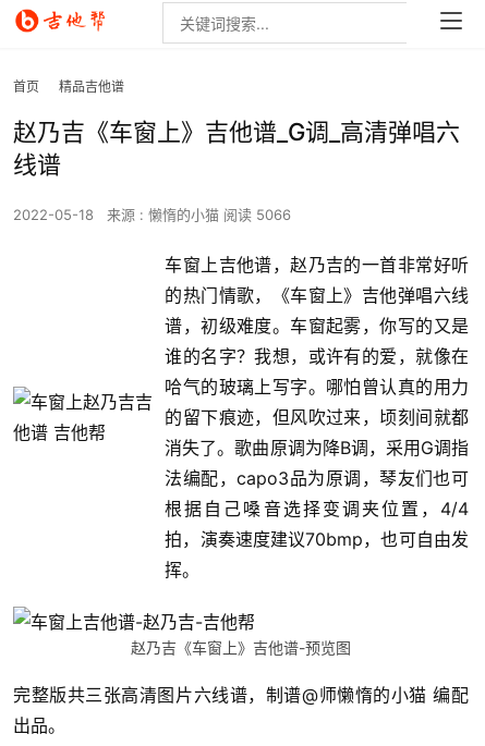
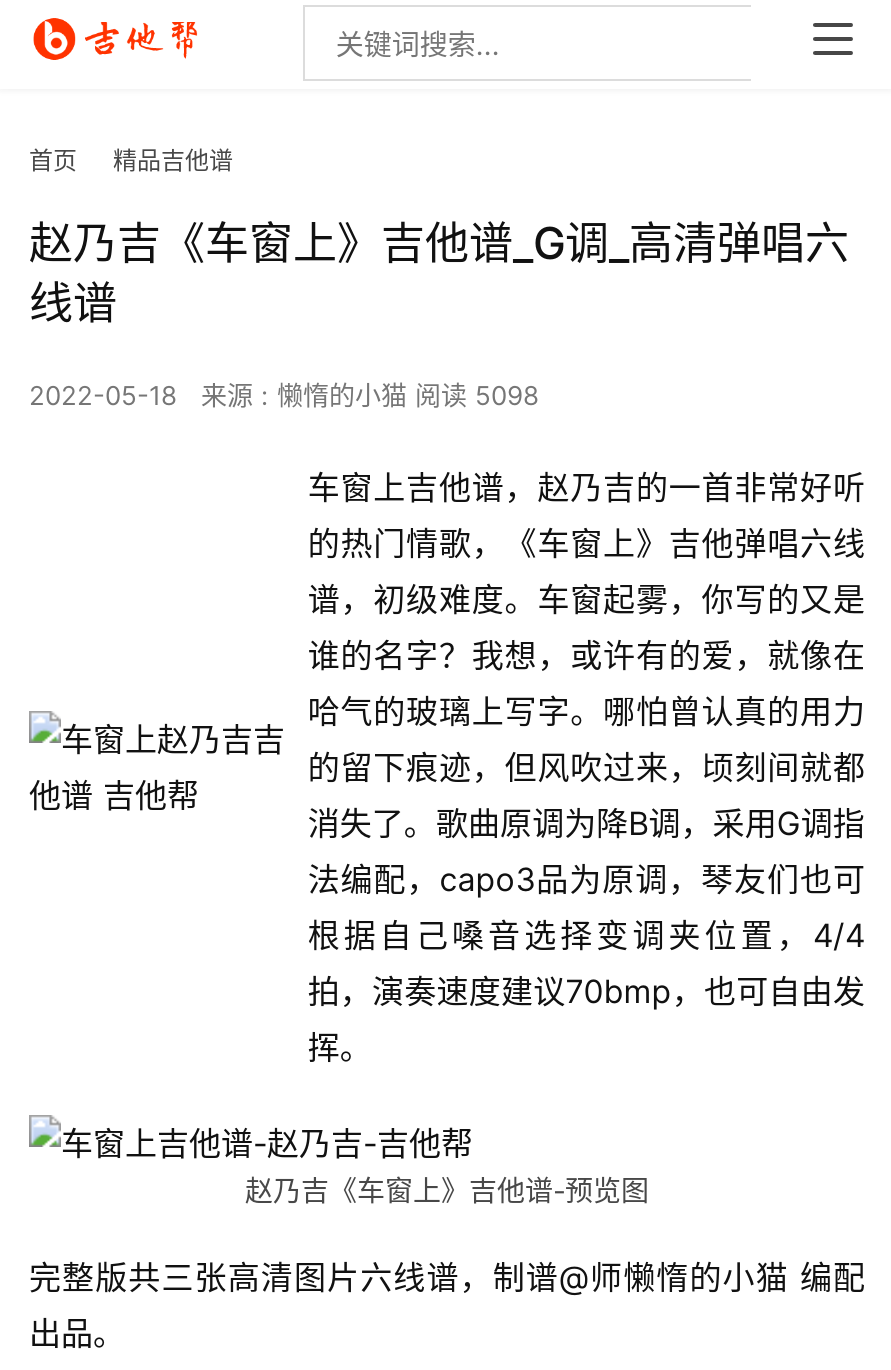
[13,206,291,223] 2022-05-18 来源 : 懒惰的小猫阅读 5066 -> [29,379,539,411] 2022-05-18 来源 : 懒惰的小猫阅读 5098

